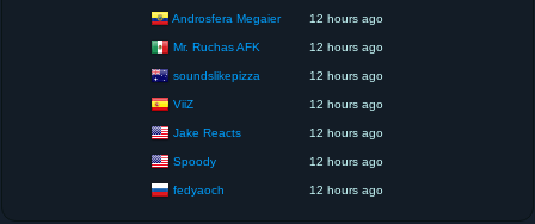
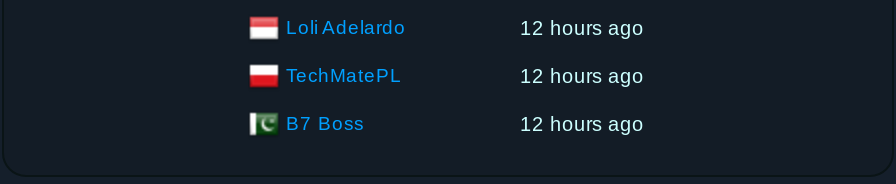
[171,11,280,24] Androsfera Megaier -> [286,15,406,37] Loli Adelardo
[173,39,260,53] Mr. Ruchas AFK -> [286,63,402,85] TechMatePL
[173,68,383,196] soundslikepizza | 12 hours ago | ViiZ | 12 hours ago | Jake Reacts | 12 hours ago | Spoody | 12 hours ago | fedyaoch -> [286,111,364,133] B7 Boss

